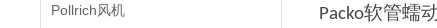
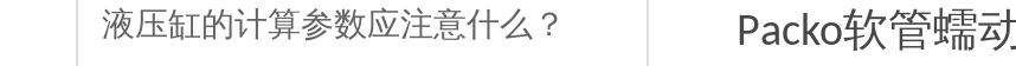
[51,2,125,18] Pollrich风机 -> [102,5,566,42] 液压缸的计算参数应注意什么？

